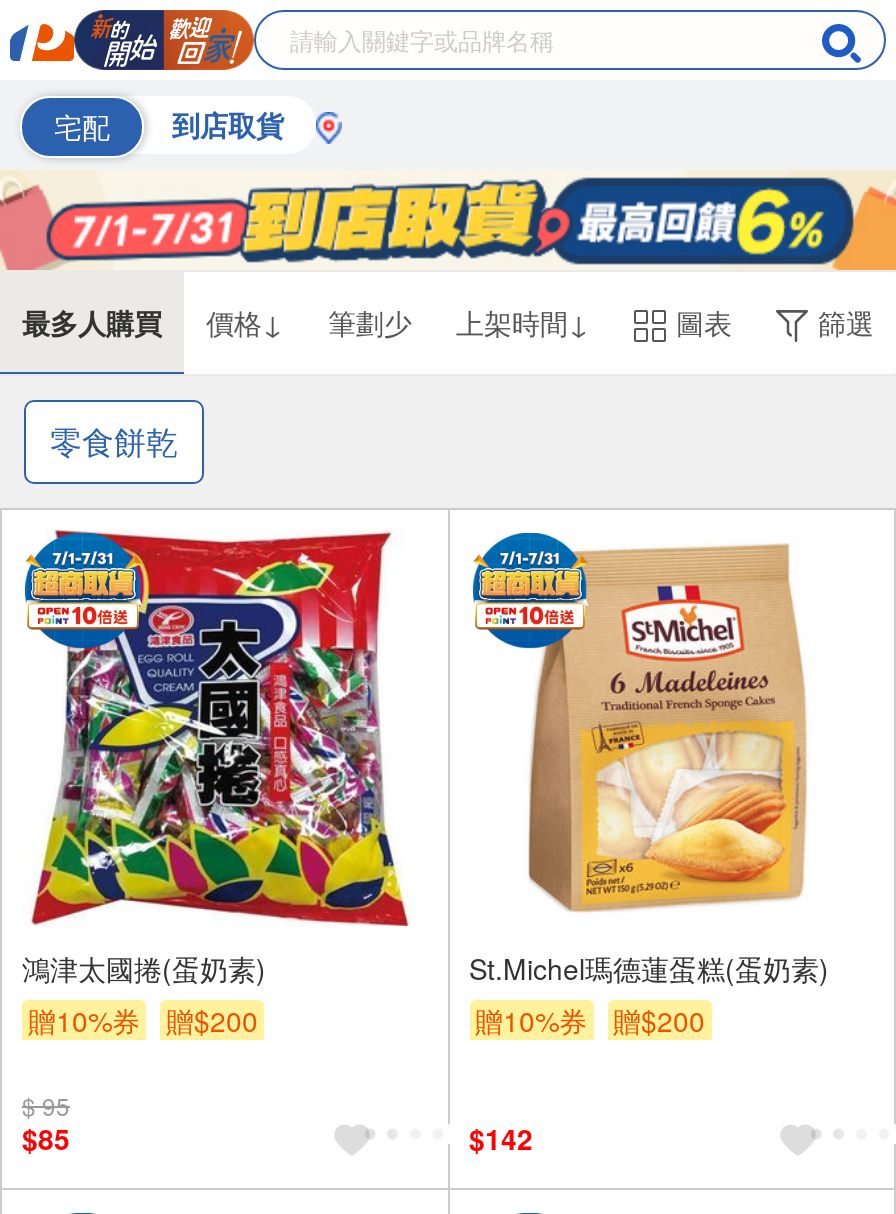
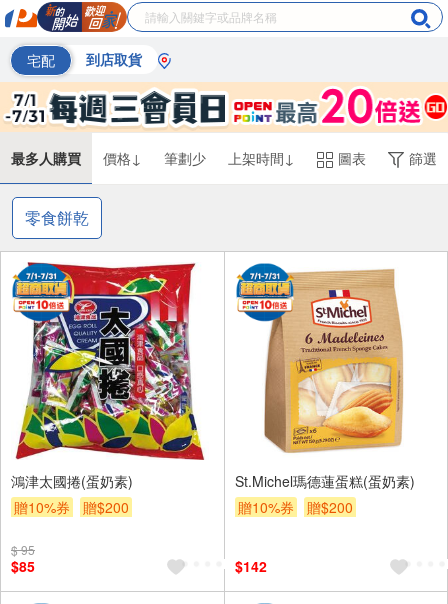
[6,174,890,272] [image] -> [3,83,445,132] [image]

